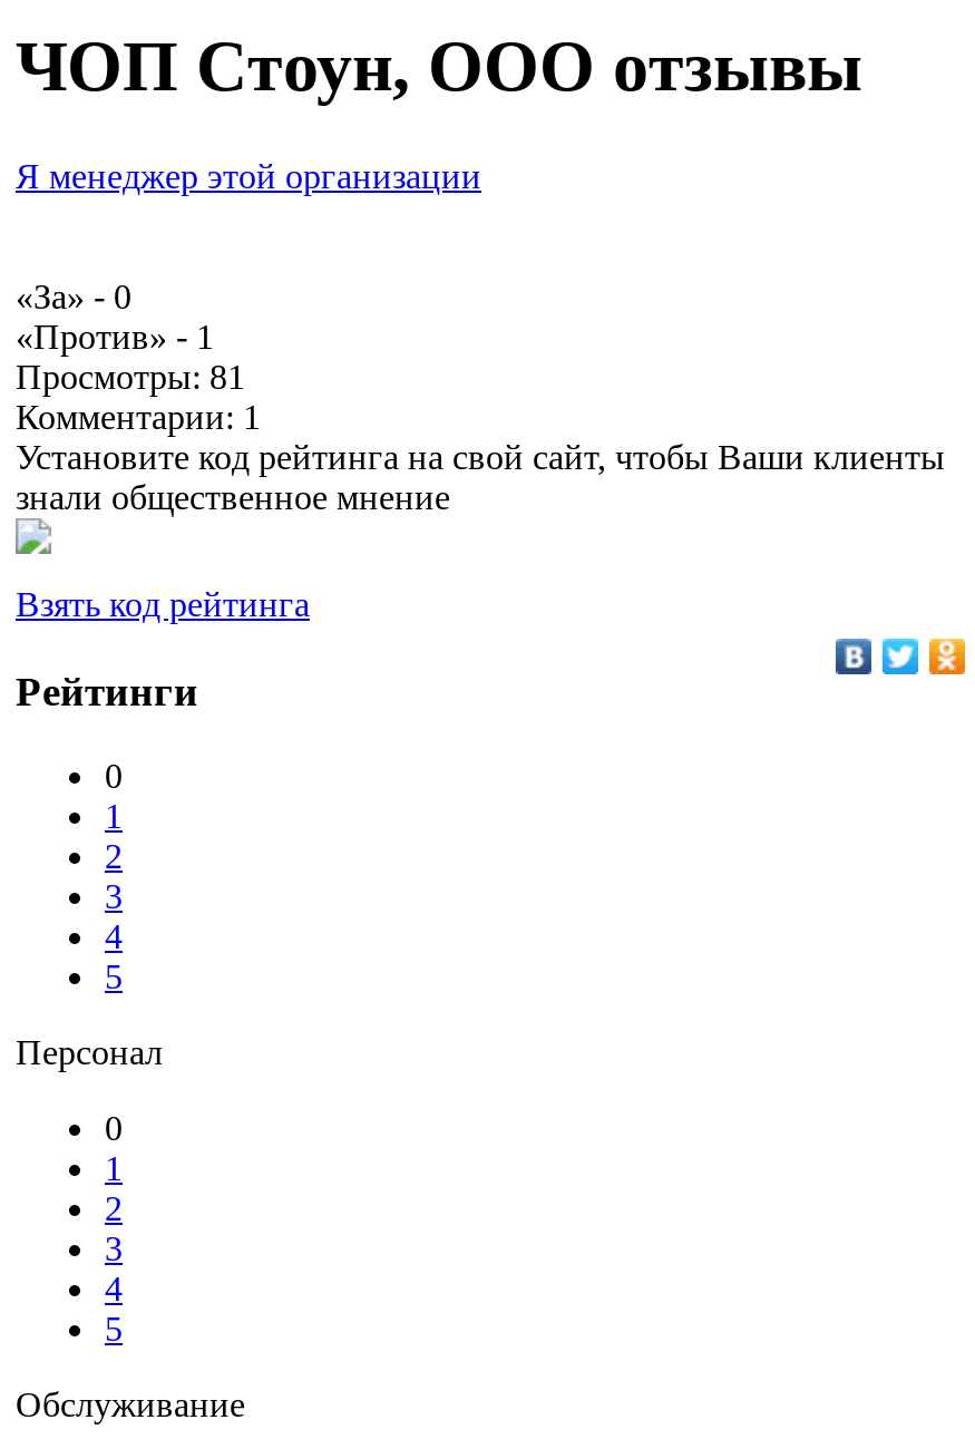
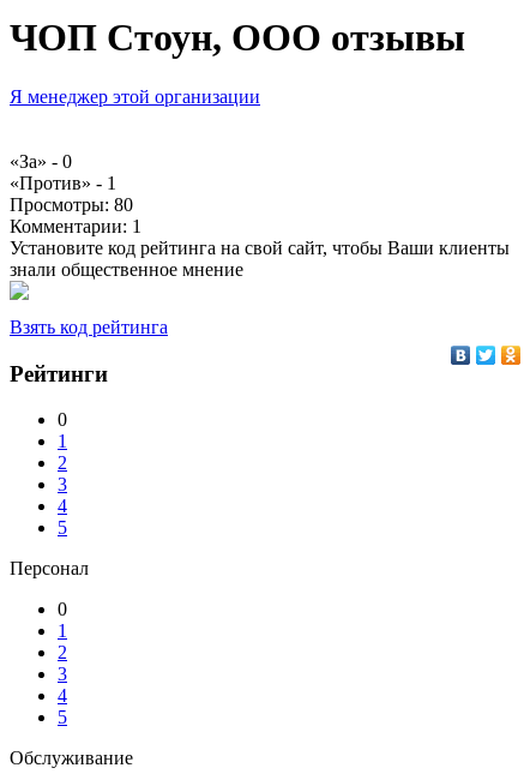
[16,358,245,395] Просмотры: 81 -> [10,194,133,215] Просмотры: 80

